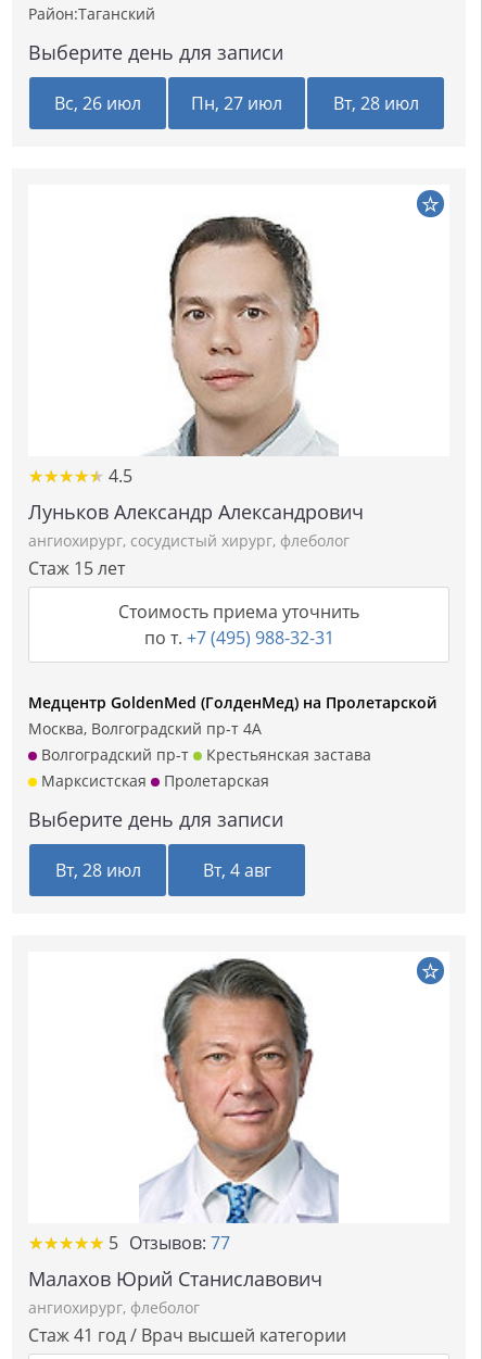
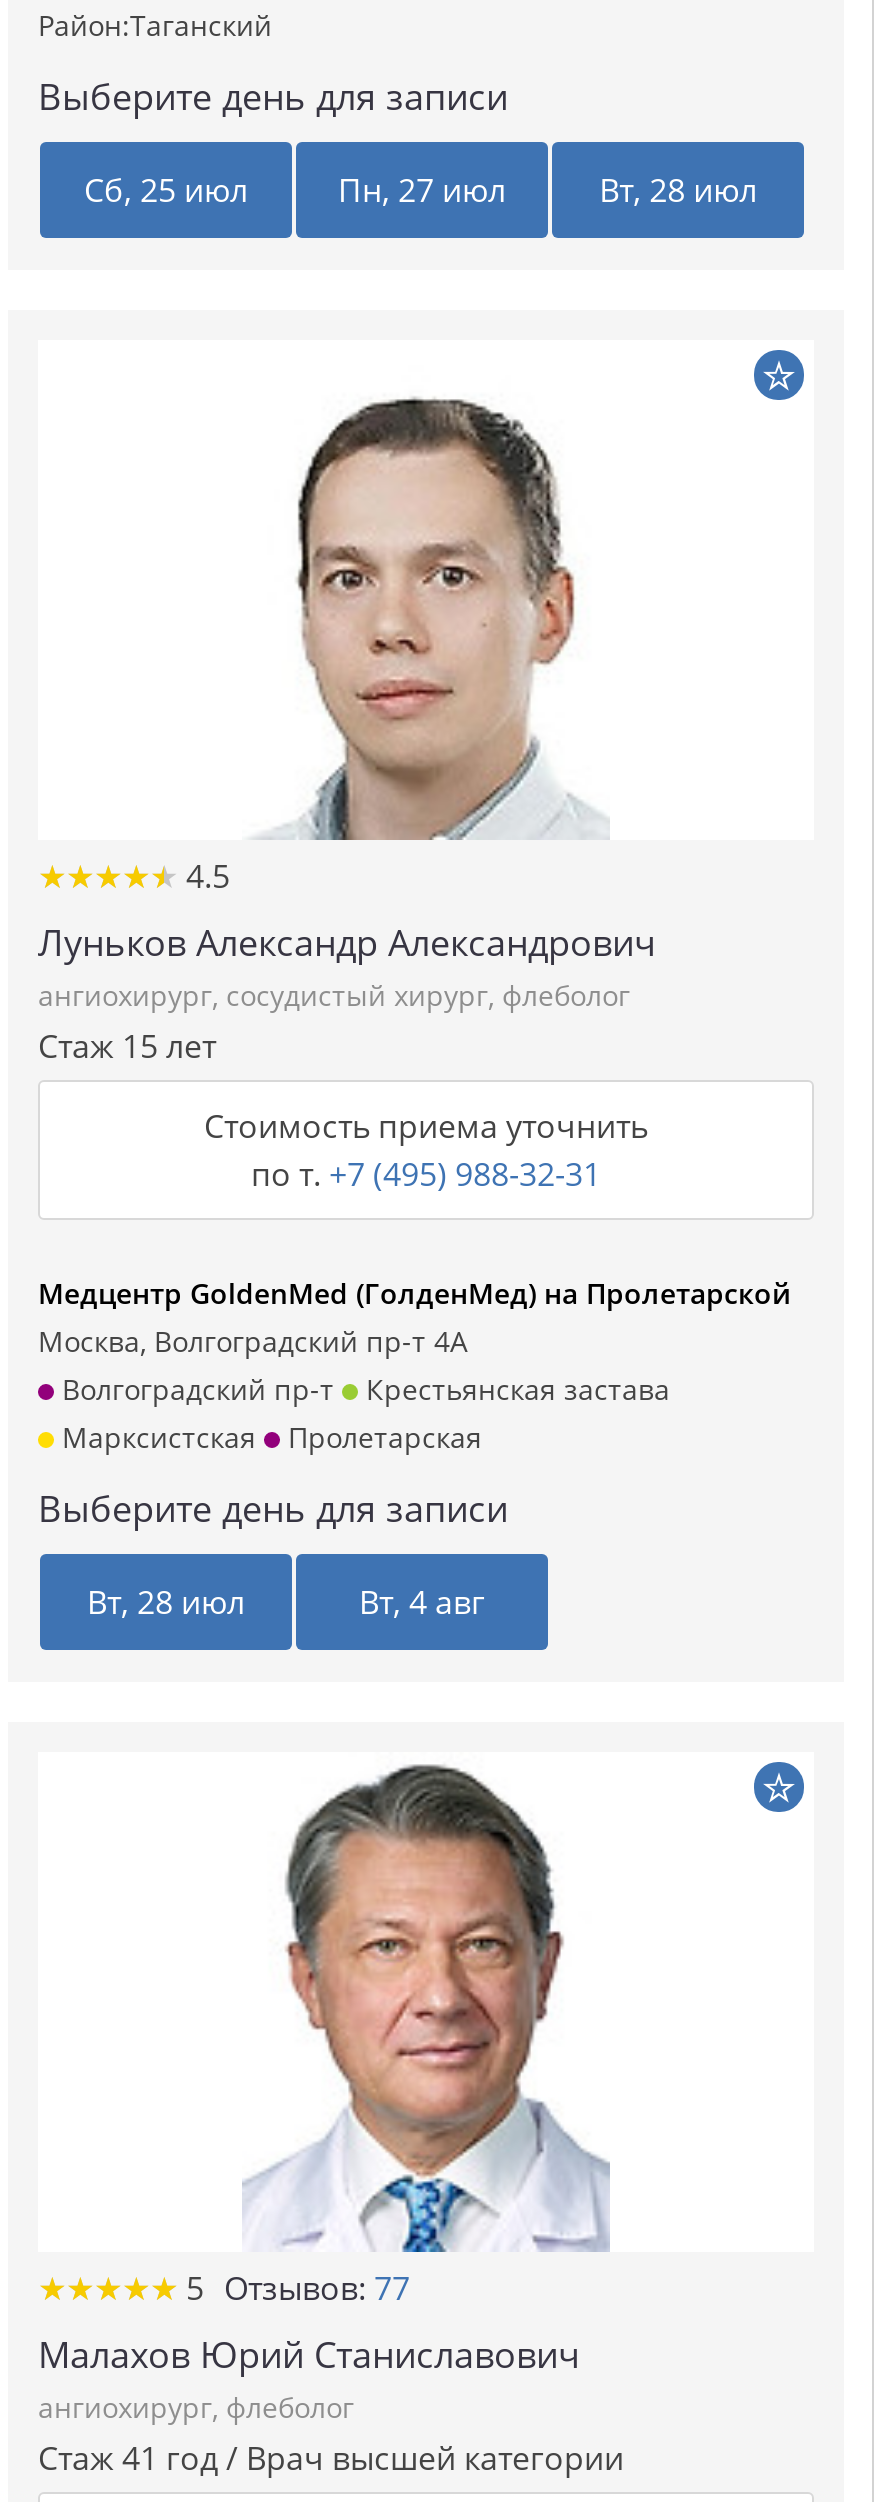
[54,91,141,115] Вс, 26 июл -> [84,168,248,212] Сб, 25 июл

